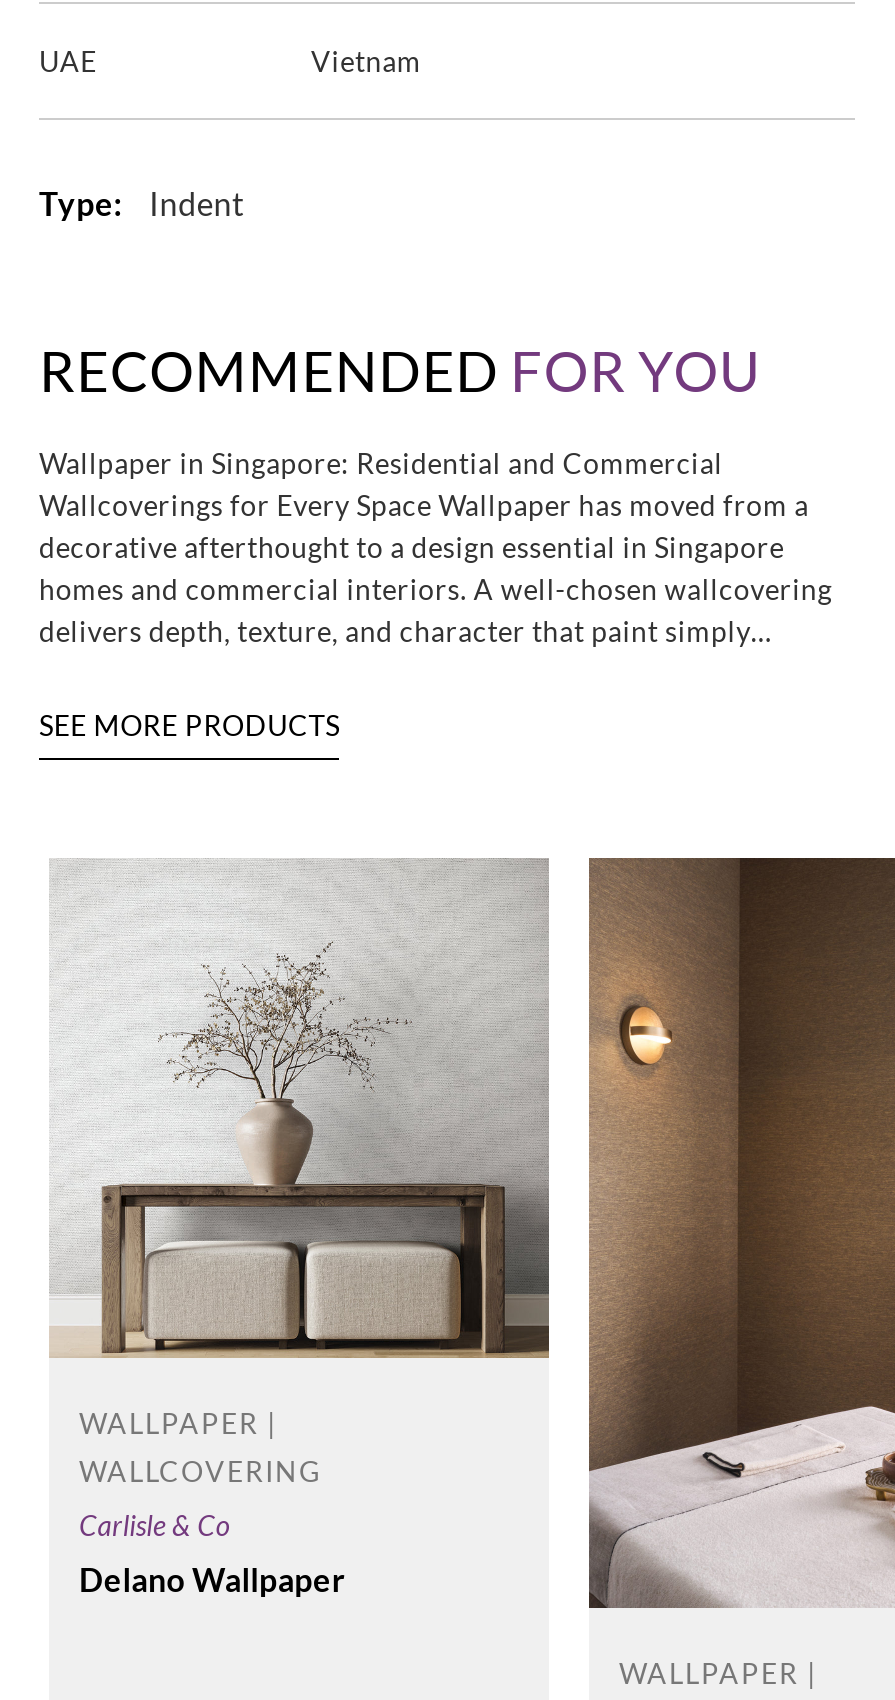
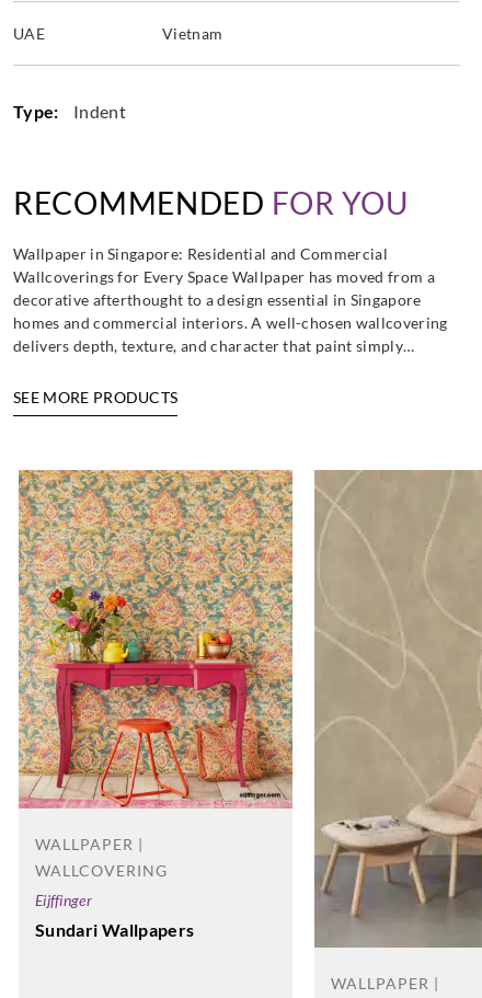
[51,858,549,1358] [image] -> [19,470,294,808] [image]
[589,858,889,1608] [image] -> [314,469,479,948] [image]
[79,1509,230,1543] Carlisle & Co -> [35,891,92,910] Eijffinger
[79,1561,347,1599] Delano Wallpaper -> [35,920,194,940] Sundari Wallpapers

